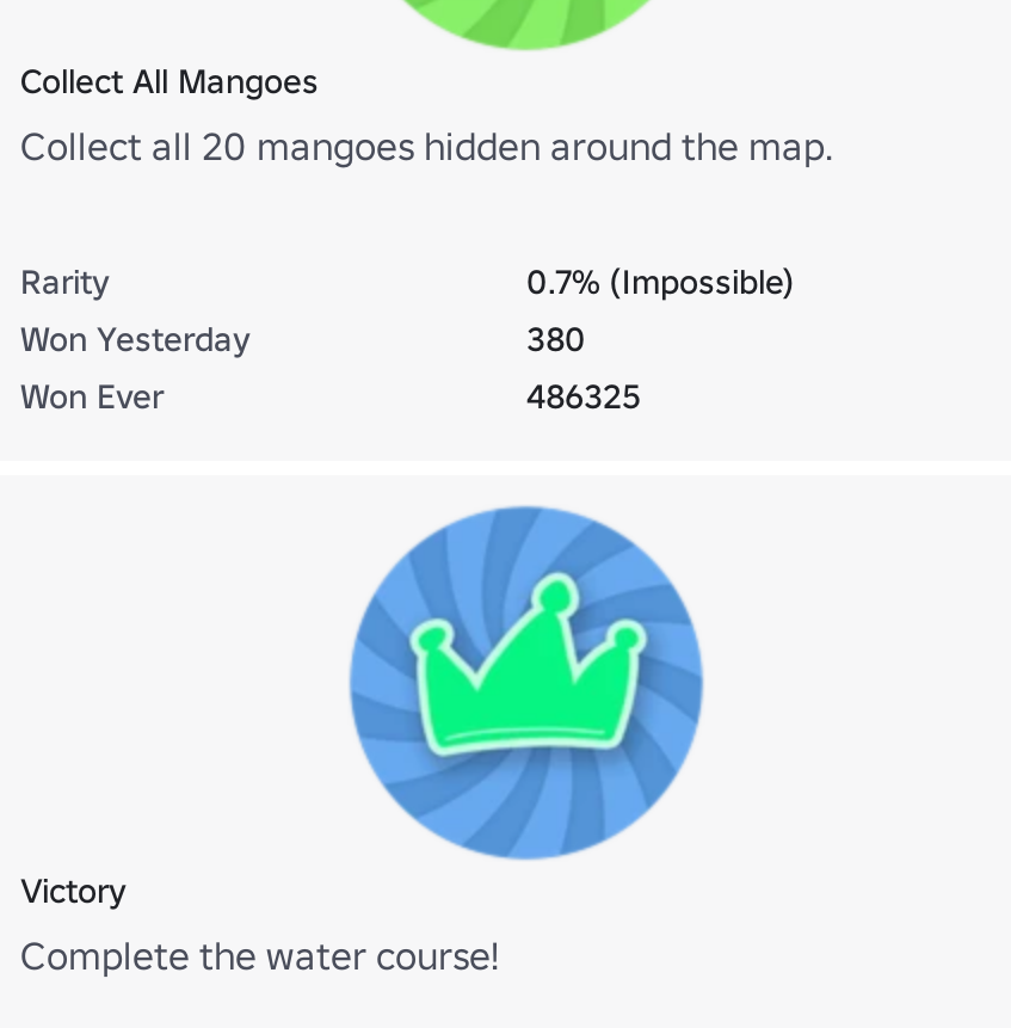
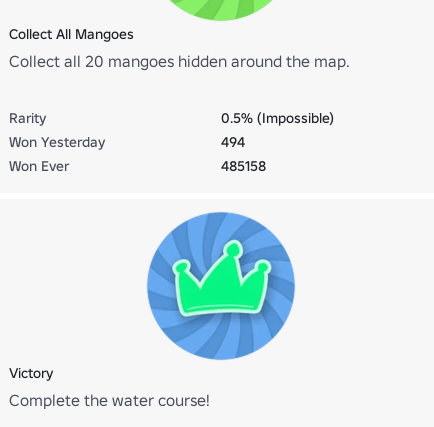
[526,259,794,302] 0.7% (Impossible) -> [221,108,334,126] 0.5% (Impossible)
[526,316,586,359] 380 -> [221,132,245,150] 494
[526,374,641,417] 486325 -> [221,156,266,174] 485158

